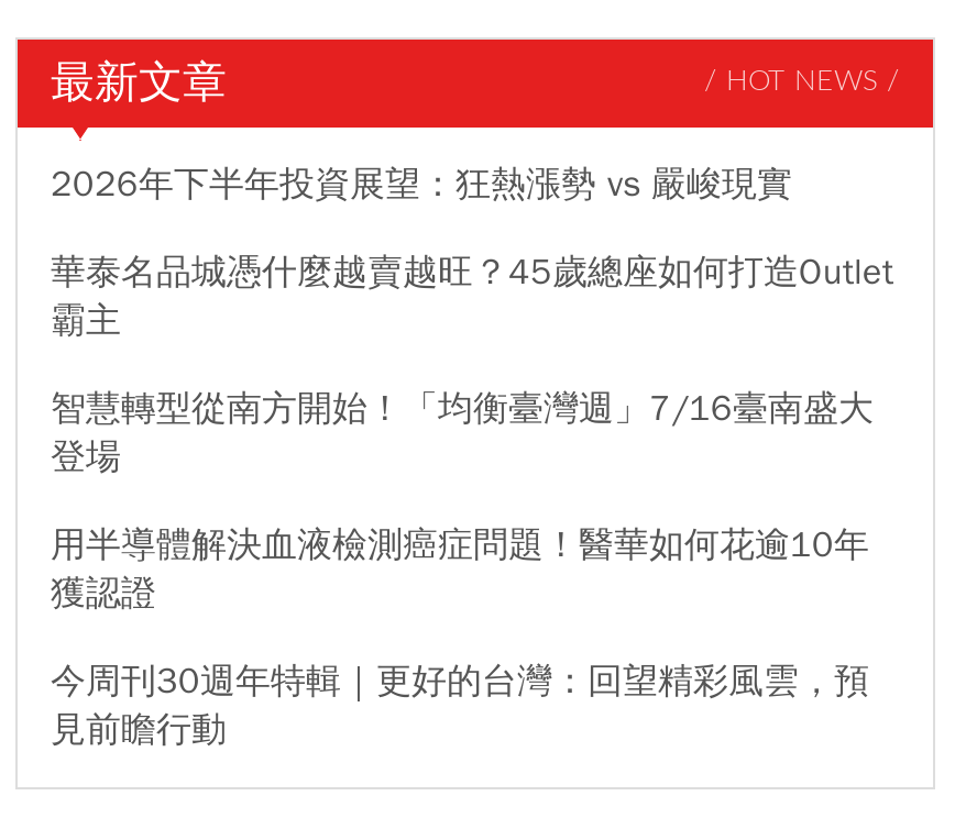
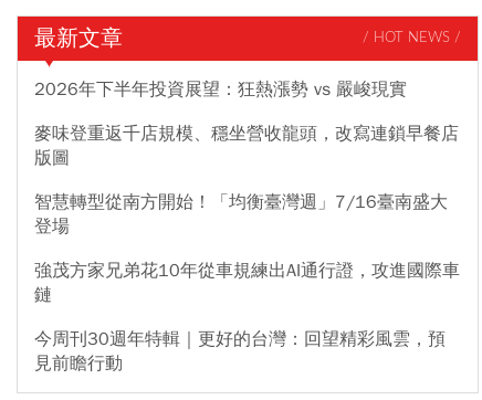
[51,250,893,343] 華泰名品城憑什麼越賣越旺？45歲總座如何打造Outlet | 霸主 -> [34,123,459,169] 麥味登重返千店規模、穩坐營收龍頭，改寫連鎖早餐店 | 版圖
[51,523,869,615] 用半導體解決血液檢測癌症問題！醫華如何花逾10年 | 獲認證 -> [34,260,460,306] 強茂方家兄弟花10年從車規練出AI通行證，攻進國際車 | 鏈

